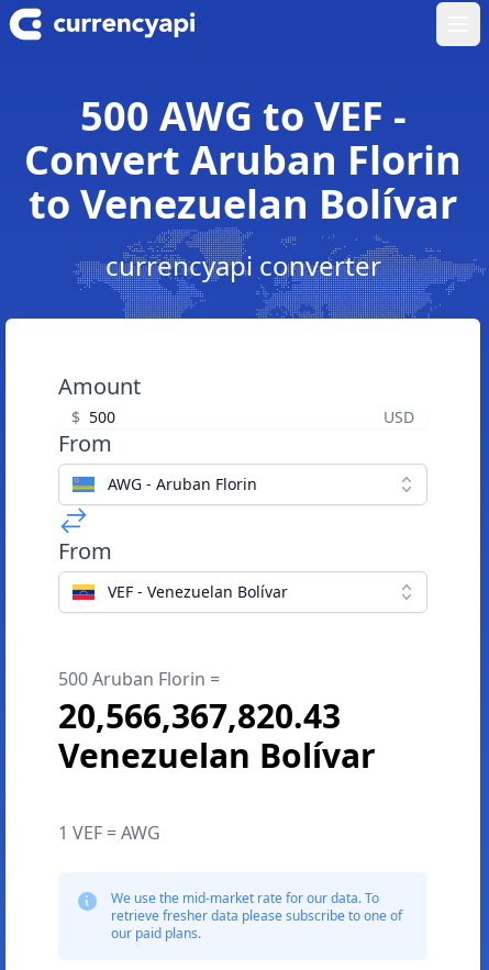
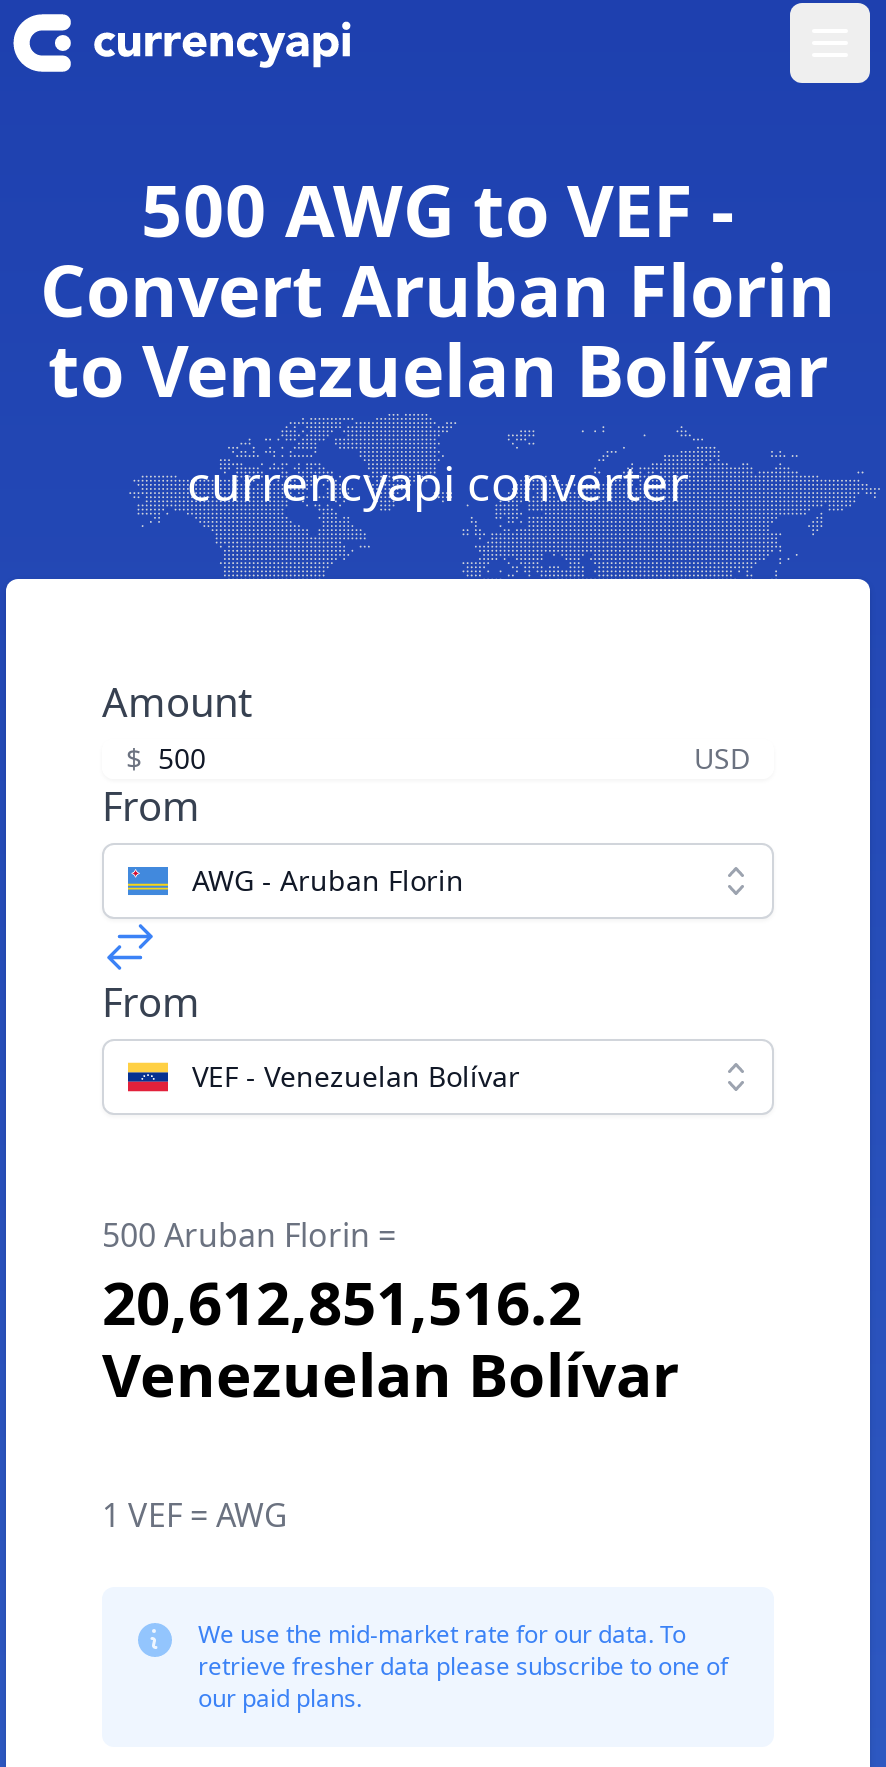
[58,693,341,738] 20,566,367,820.43 -> [102,1261,582,1343] 20,612,851,516.2

